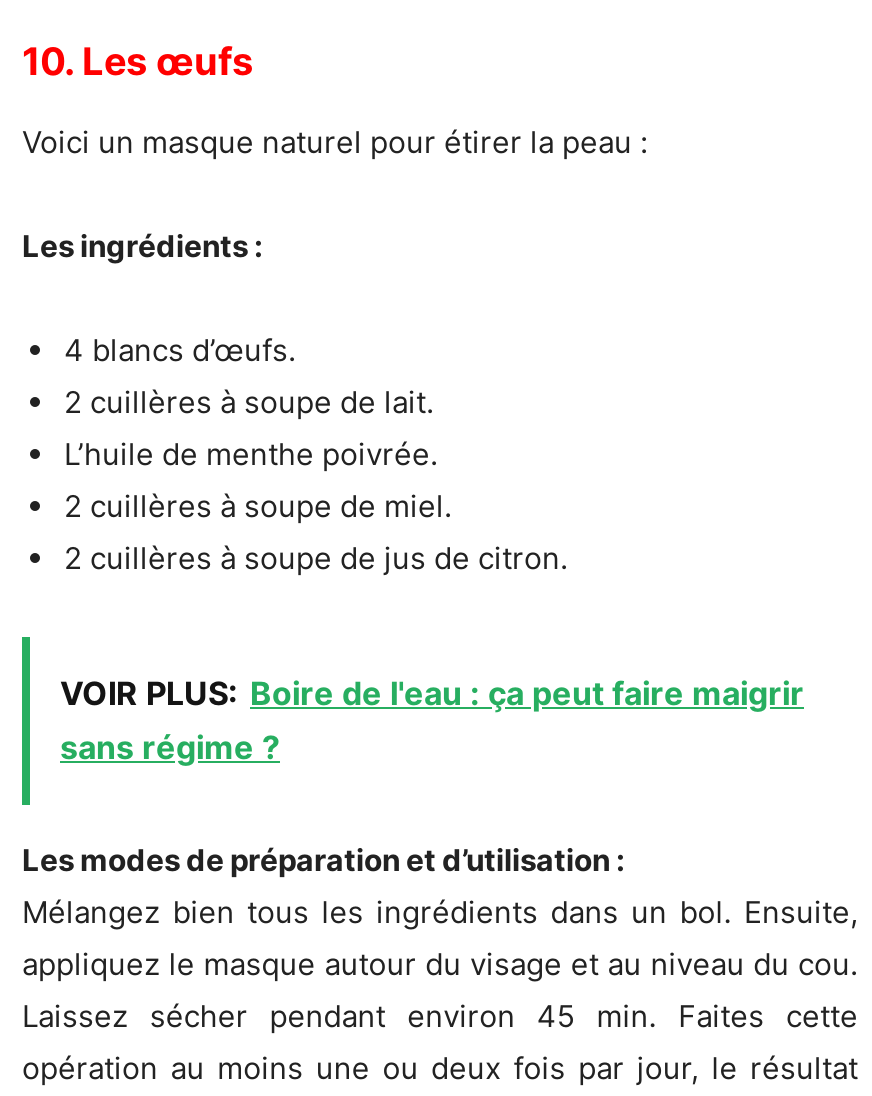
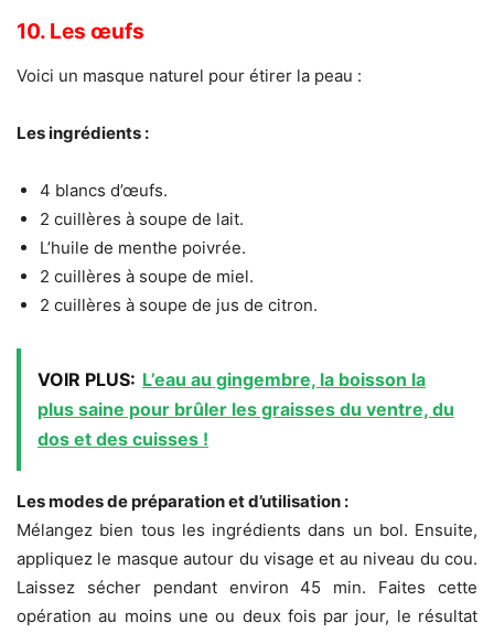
[60,674,804,768] VOIR PLUS: Boire de l'eau : ça peut faire maigrir | sans régime ? -> [37,369,454,450] VOIR PLUS: L’eau au gingembre, la boisson la | plus saine pour brûler les graisses du ventre, du | dos et des cuisses !

